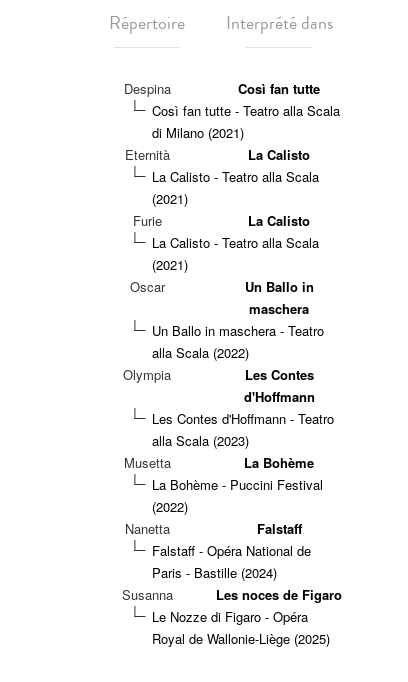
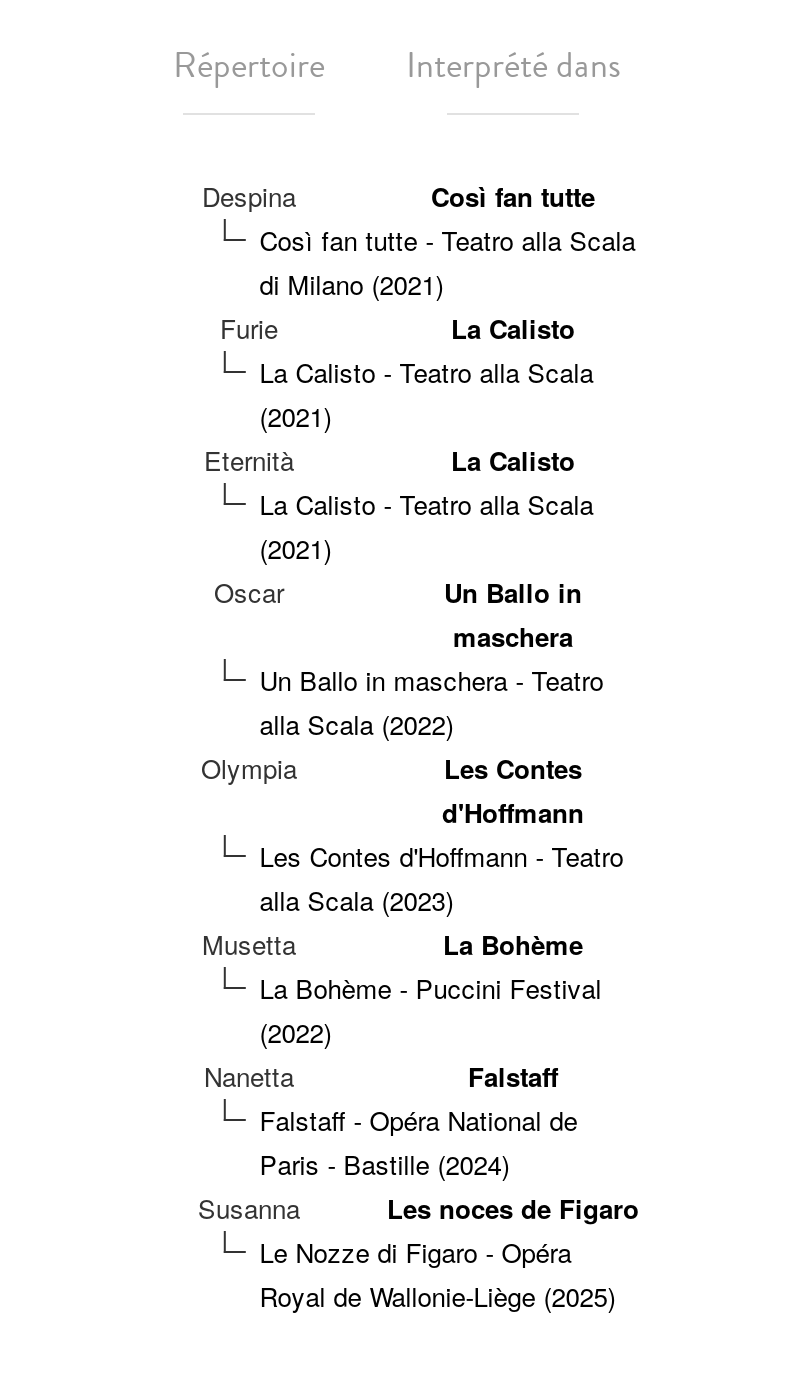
moved [124,145,169,164] -> [204,441,294,479]: Eternità
moved [132,211,161,230] -> [220,309,278,347]: Furie

